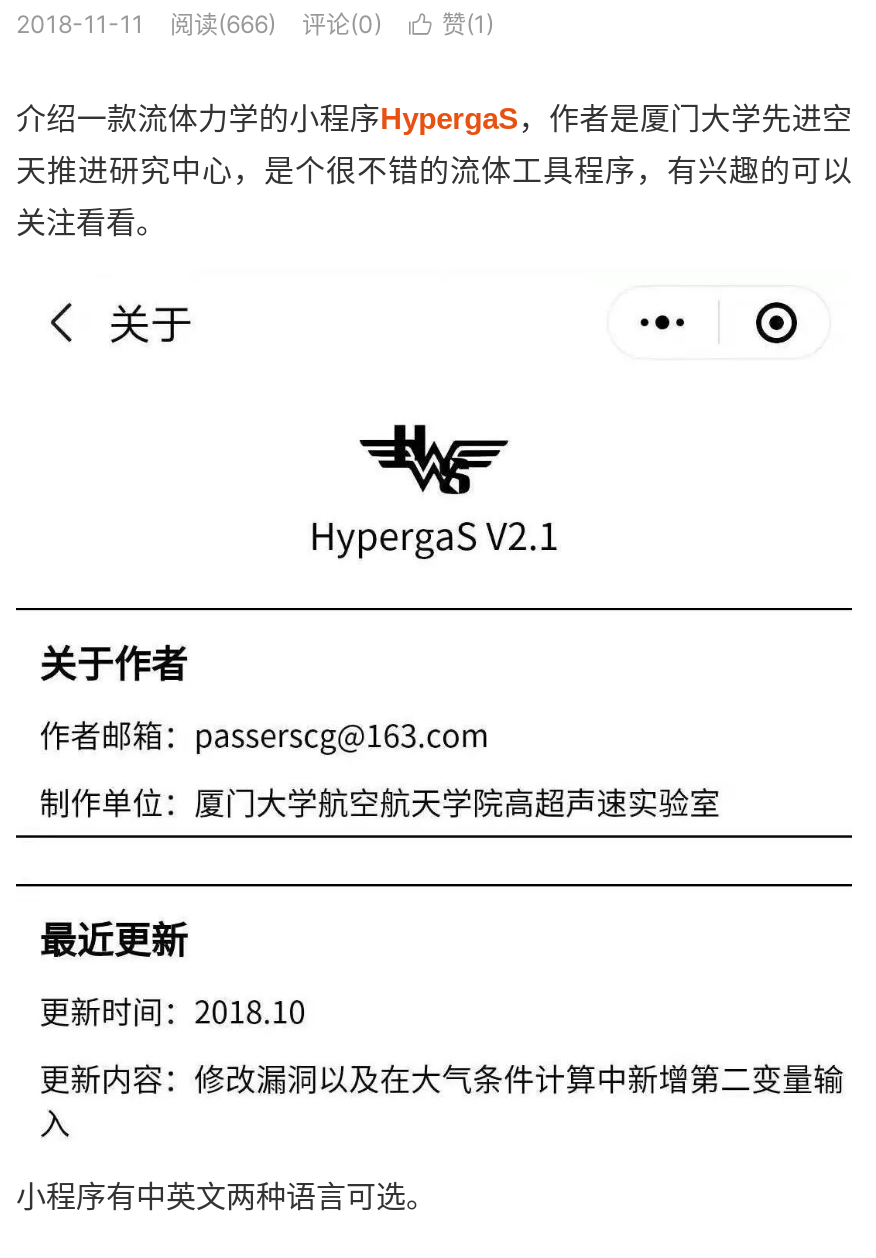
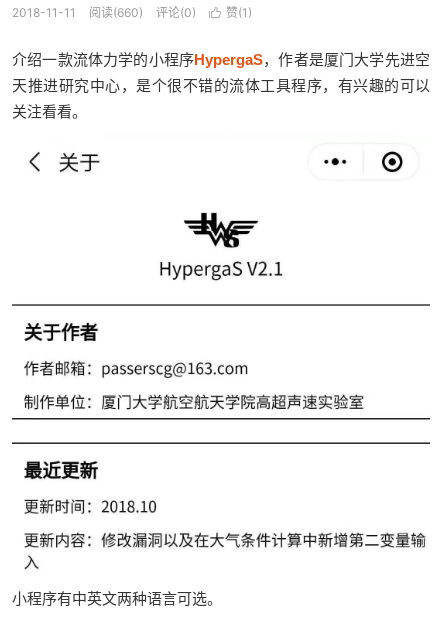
[170,9,276,39] 阅读(666) -> [89,5,143,20] 阅读(660)

